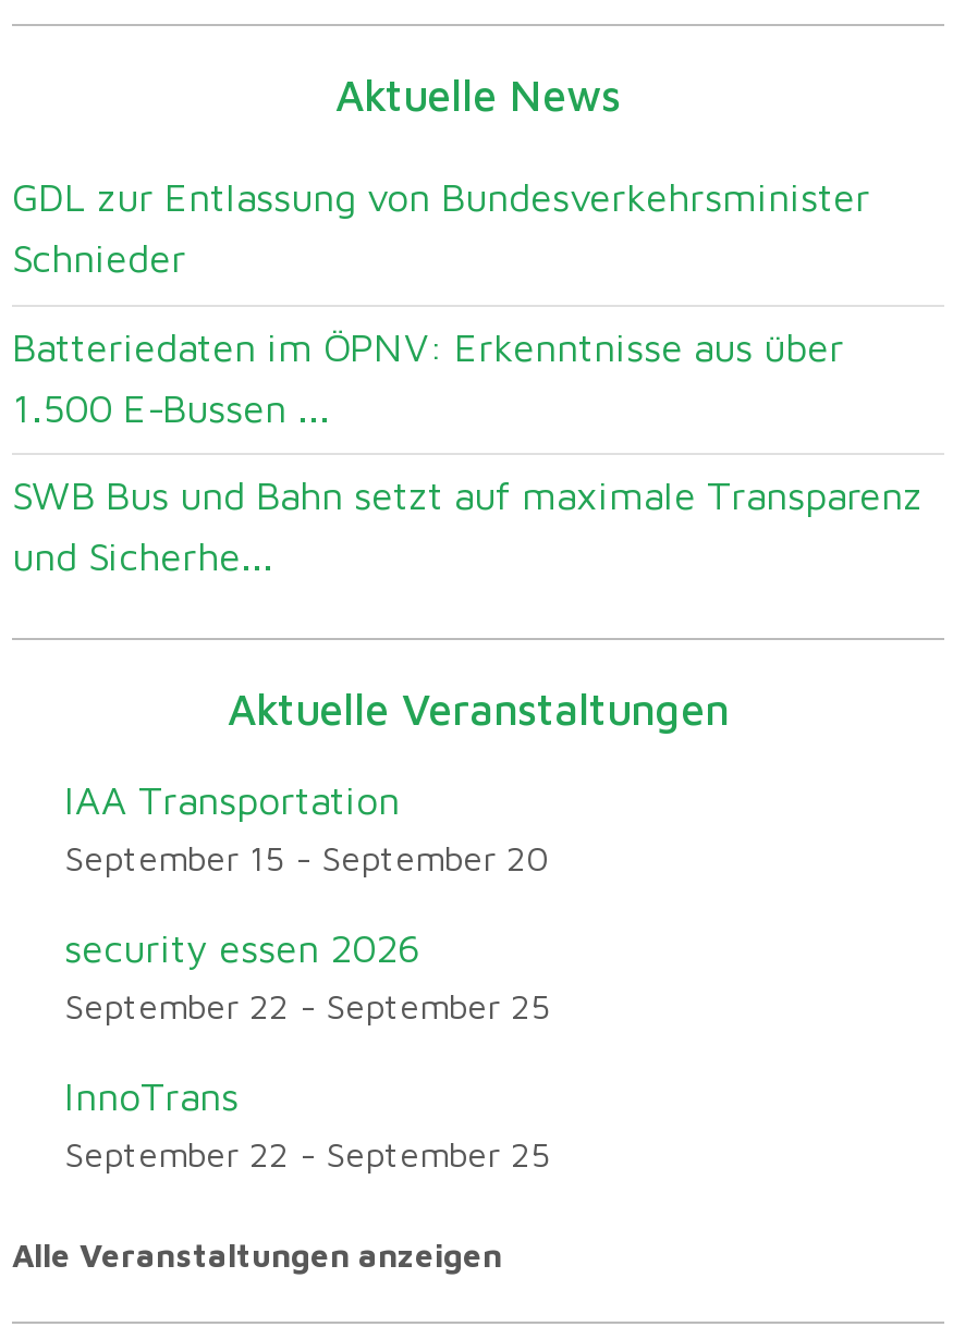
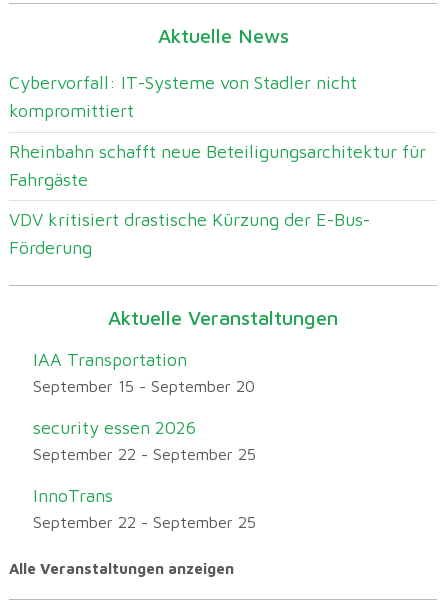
[12,174,870,280] GDL zur Entlassung von Bundesverkehrsminister | Schnieder -> [9,72,357,121] Cybervorfall: IT-Systeme von Stadler nicht | kompromittiert
[12,323,844,430] Batteriedaten im ÖPNV: Erkenntnisse aus über | 1.500 E-Bussen ... -> [9,140,426,189] Rheinbahn schafft neue Beteiligungsarchitektur für | Fahrgäste
[12,473,923,580] SWB Bus und Bahn setzt auf maximale Transparenz | und Sicherhe... -> [9,209,370,258] VDV kritisiert drastische Kürzung der E-Bus- | Förderung

